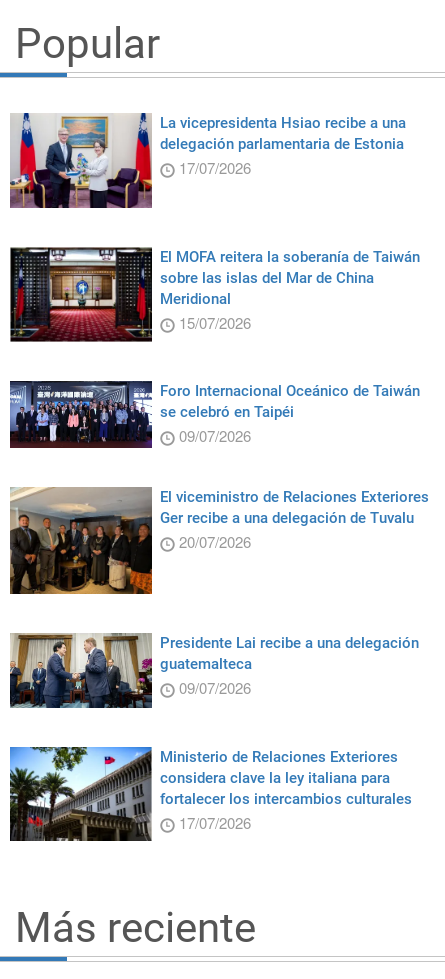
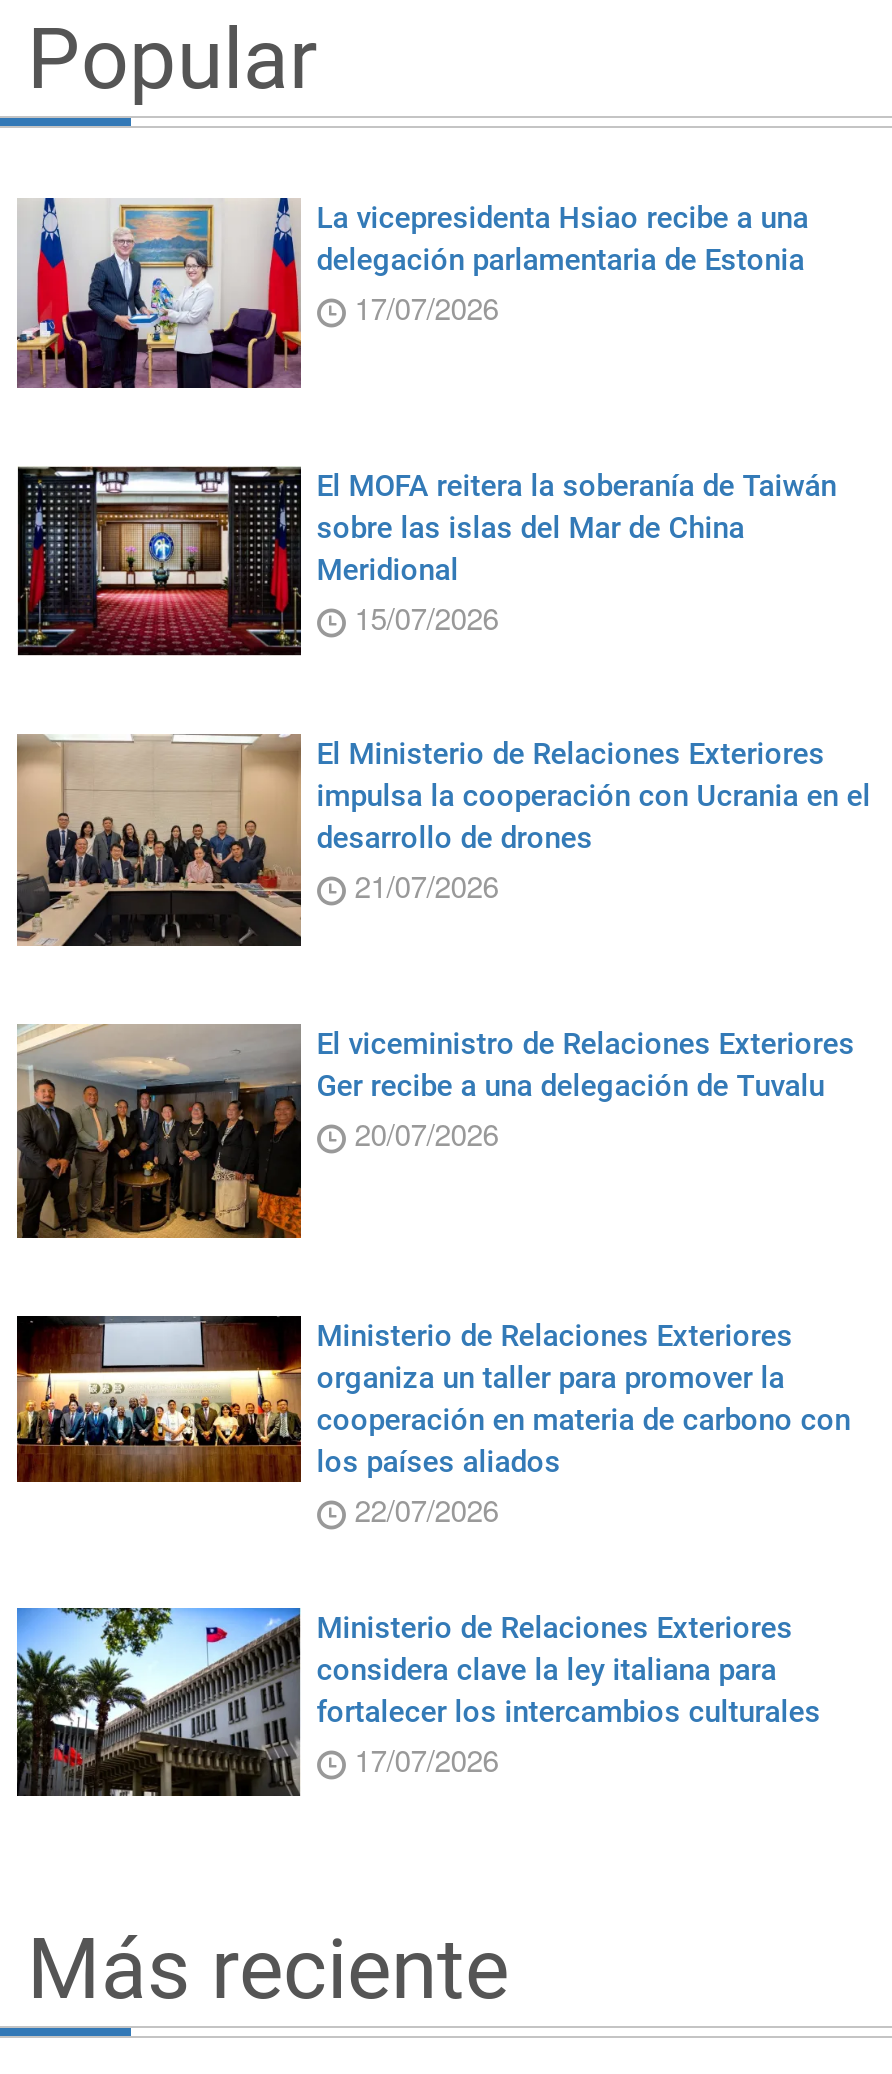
[9,380,420,448] [image] | Foro Internacional Oceánico de Taiwán | se celebró en Taipéi | 09/07/2026 -> [15,734,871,946] [image] | El Ministerio de Relaciones Exteriores | impulsa la cooperación con Ucrania en el | desarrollo de drones | 21/07/2026
[9,632,419,709] [image] | Presidente Lai recibe a una delegación | guatemalteca | 09/07/2026 -> [15,1314,851,1530] [image] | Ministerio de Relaciones Exteriores | organiza un taller para promover la | cooperación en materia de carbono con | los países aliados | 22/07/2026

